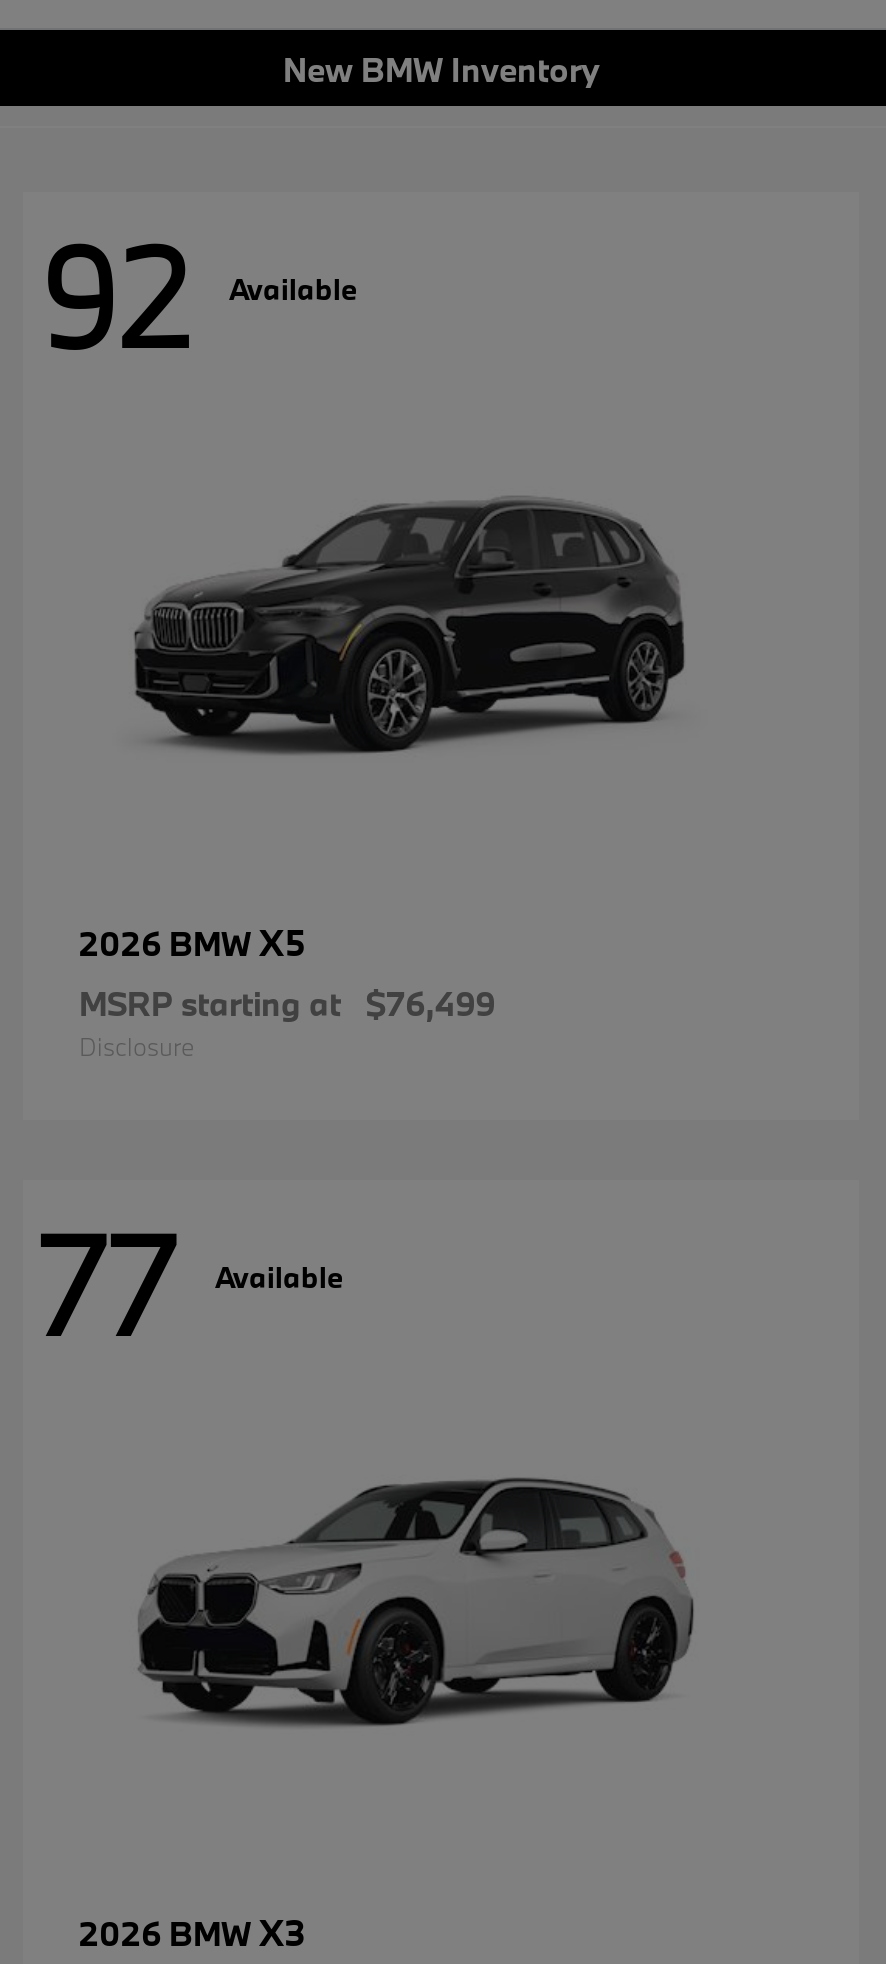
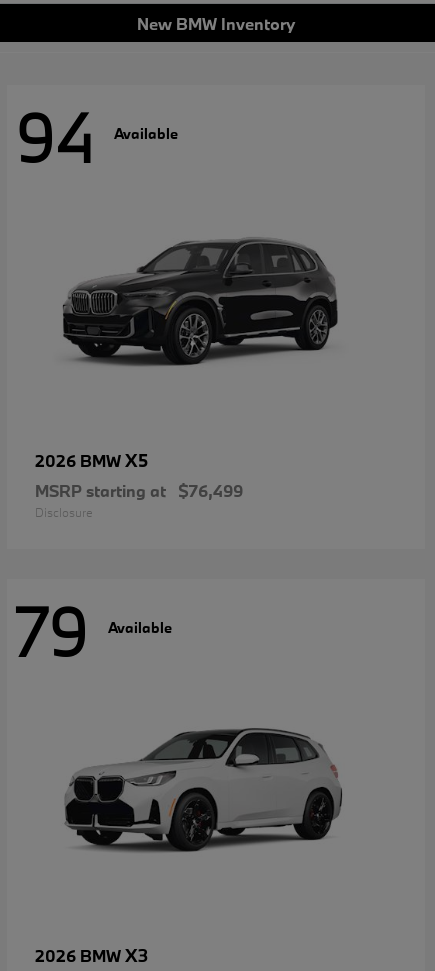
[39,209,357,383] 92 Available -> [15,94,178,181] 94 Available
[39,1198,343,1372] 77 Available -> [15,588,172,675] 79 Available

